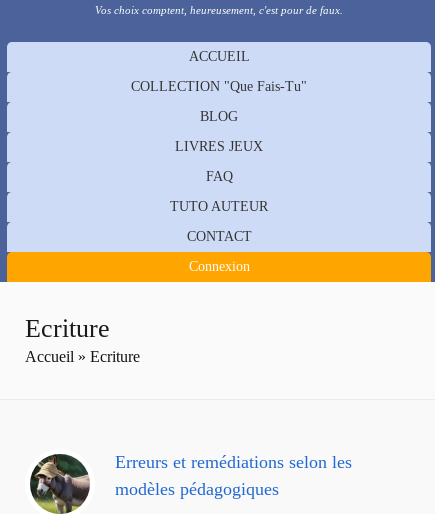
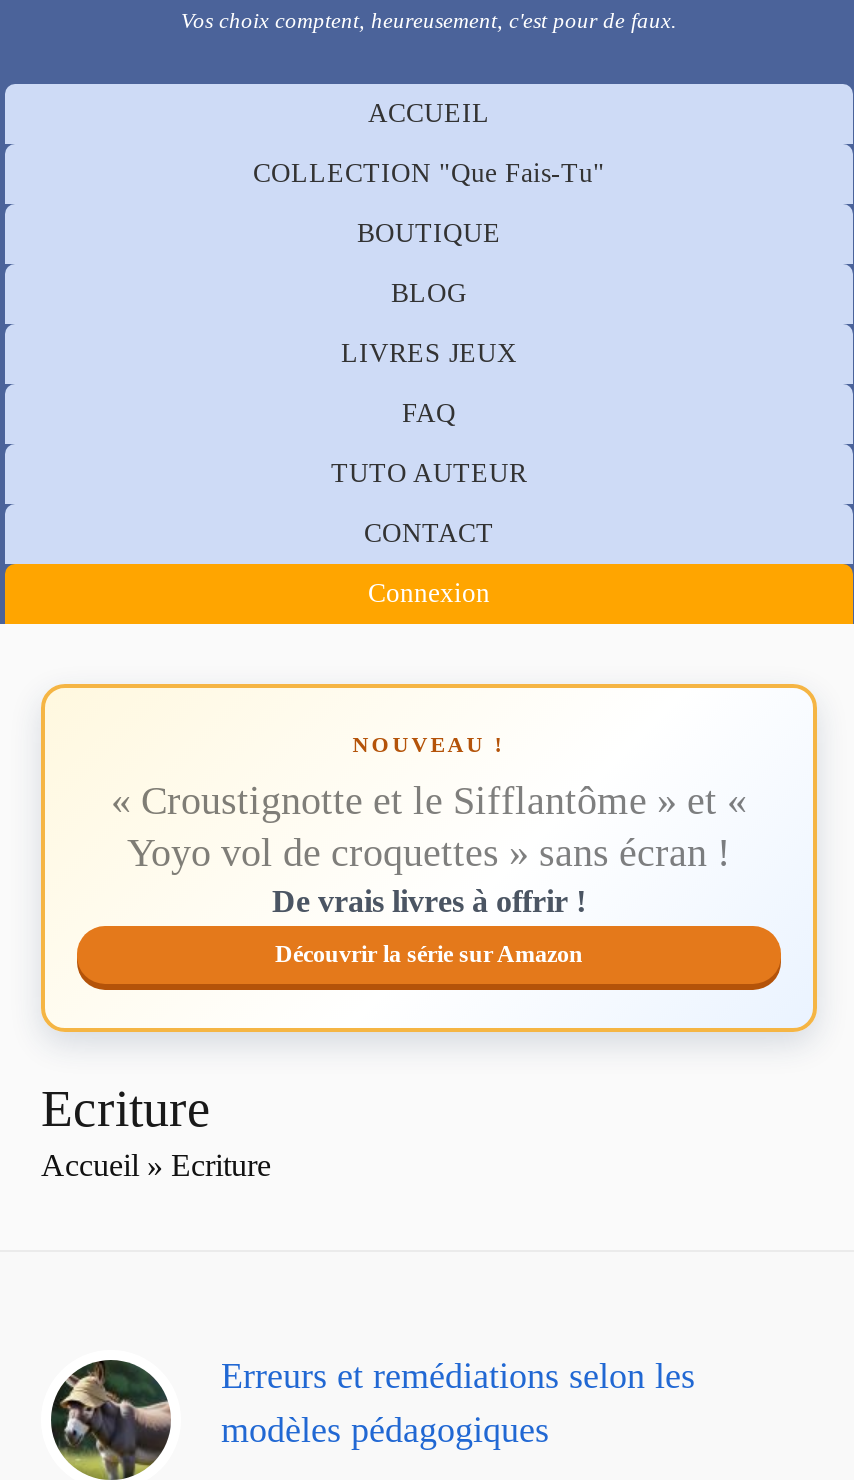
none -> [357,218,501,248] BOUTIQUE
none -> [39,682,819,1034] [image] | NOUVEAU ! | « Croustignotte et le Sifflantôme » et « | Yoyo vol de croquettes » sans écran ! | De vrais livres à offrir ! | Découvrir la série sur Amazon

